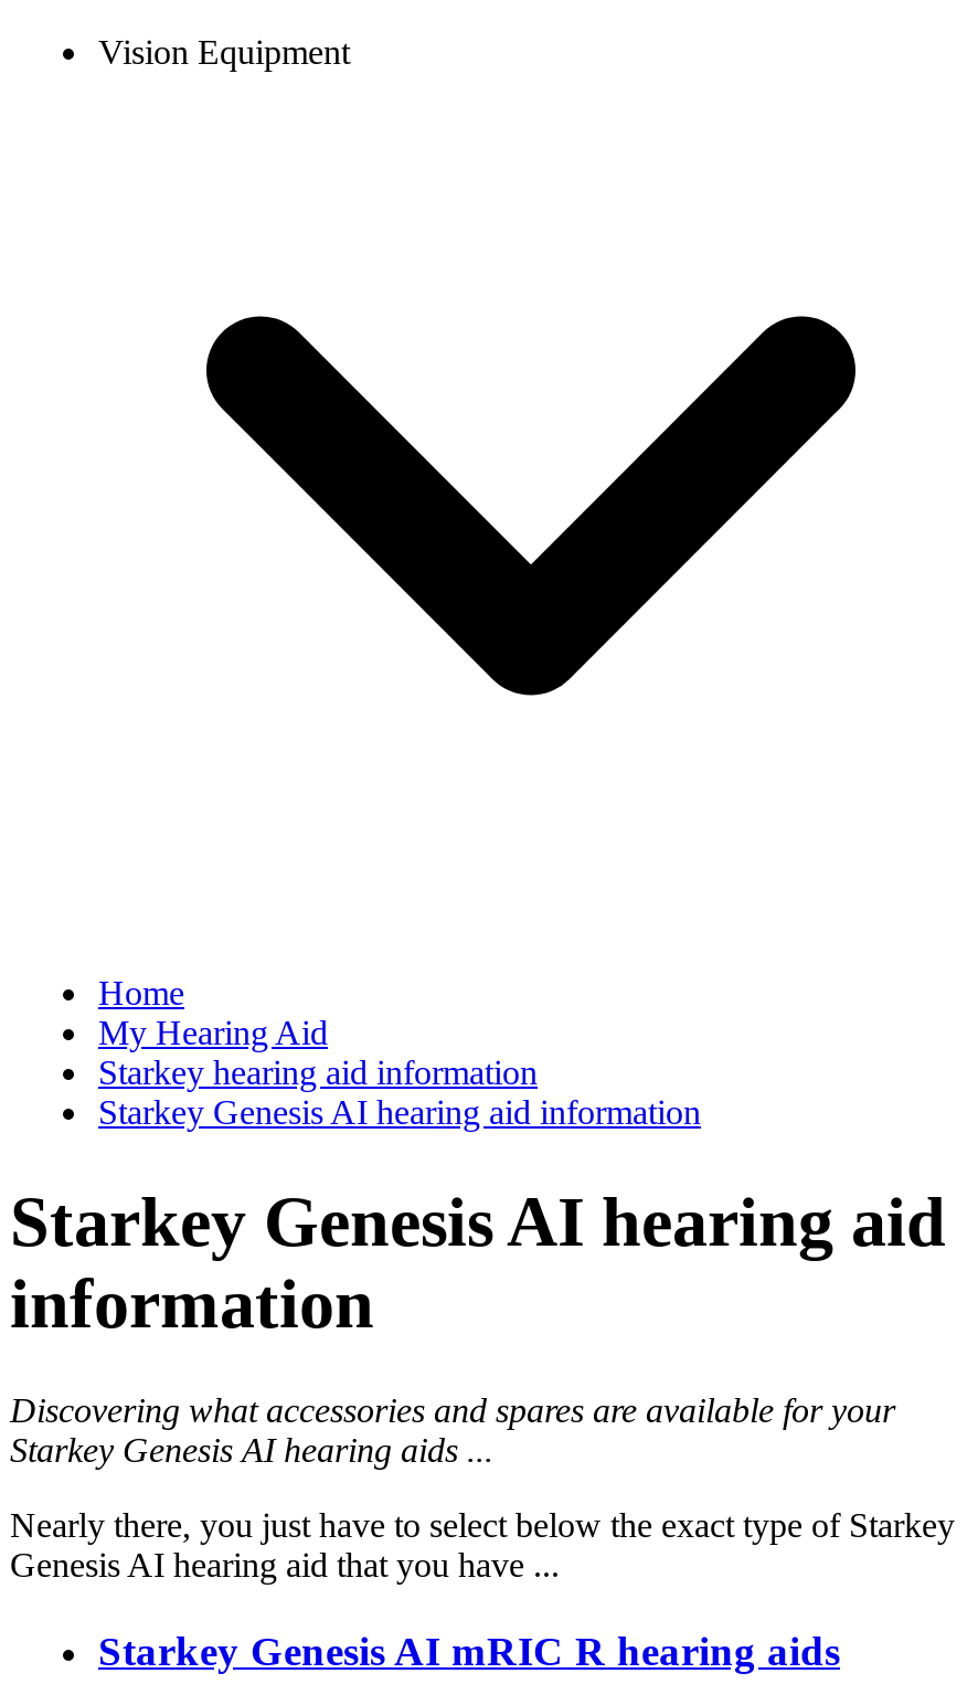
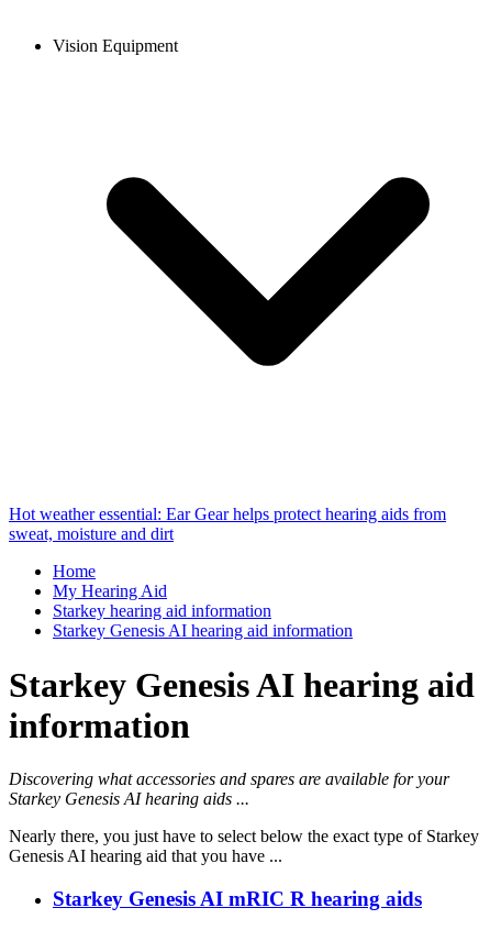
none -> [9,505,446,543] Hot weather essential: Ear Gear helps protect hearing aids from | sweat, moisture and dirt

